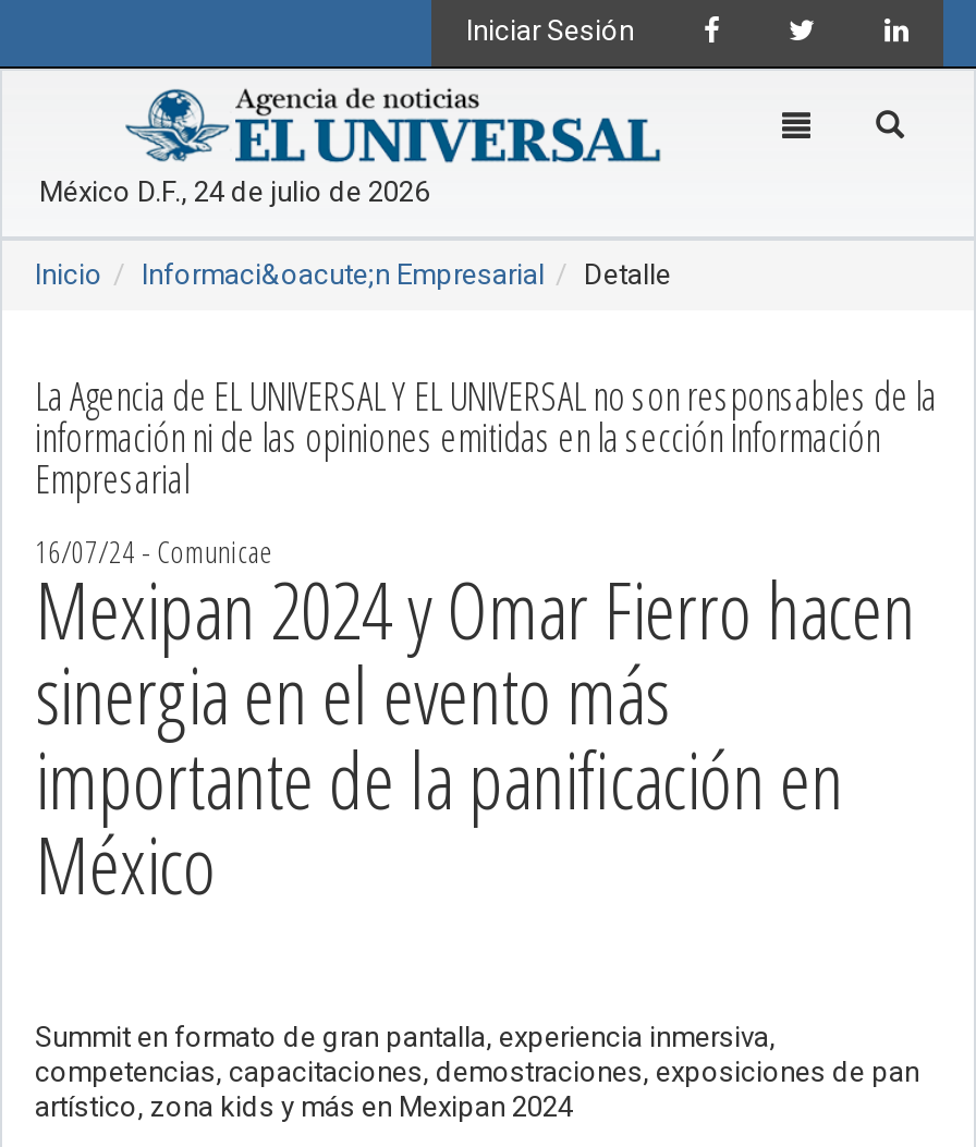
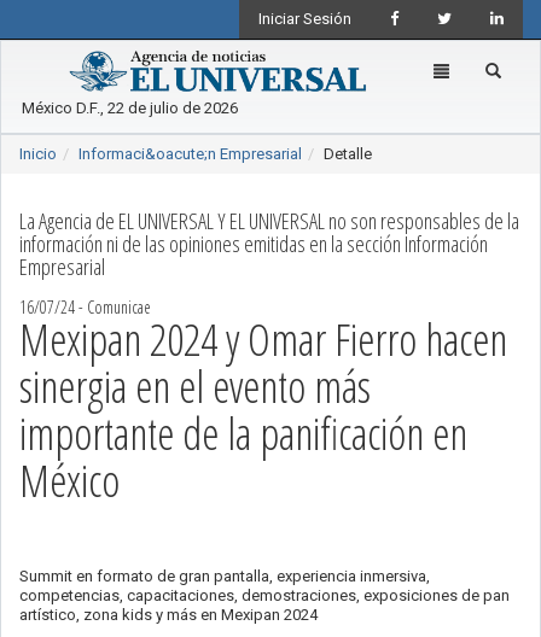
[39,176,429,208] México D.F., 24 de julio de 2026 -> [22,99,238,117] México D.F., 22 de julio de 2026

